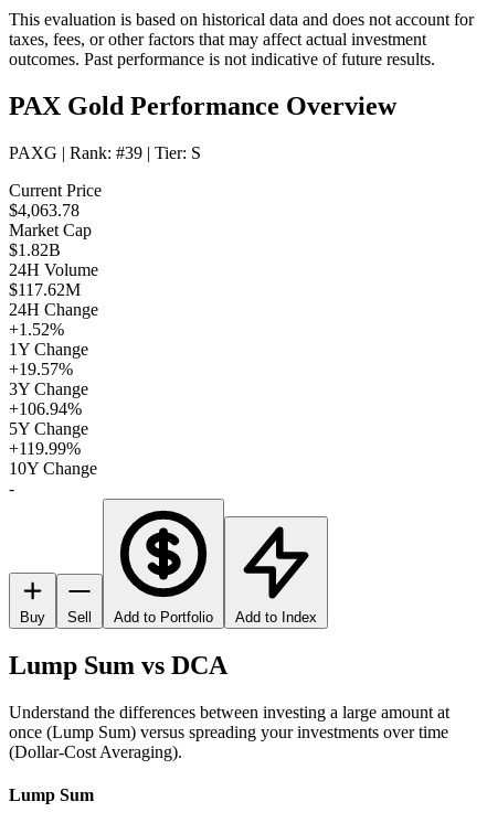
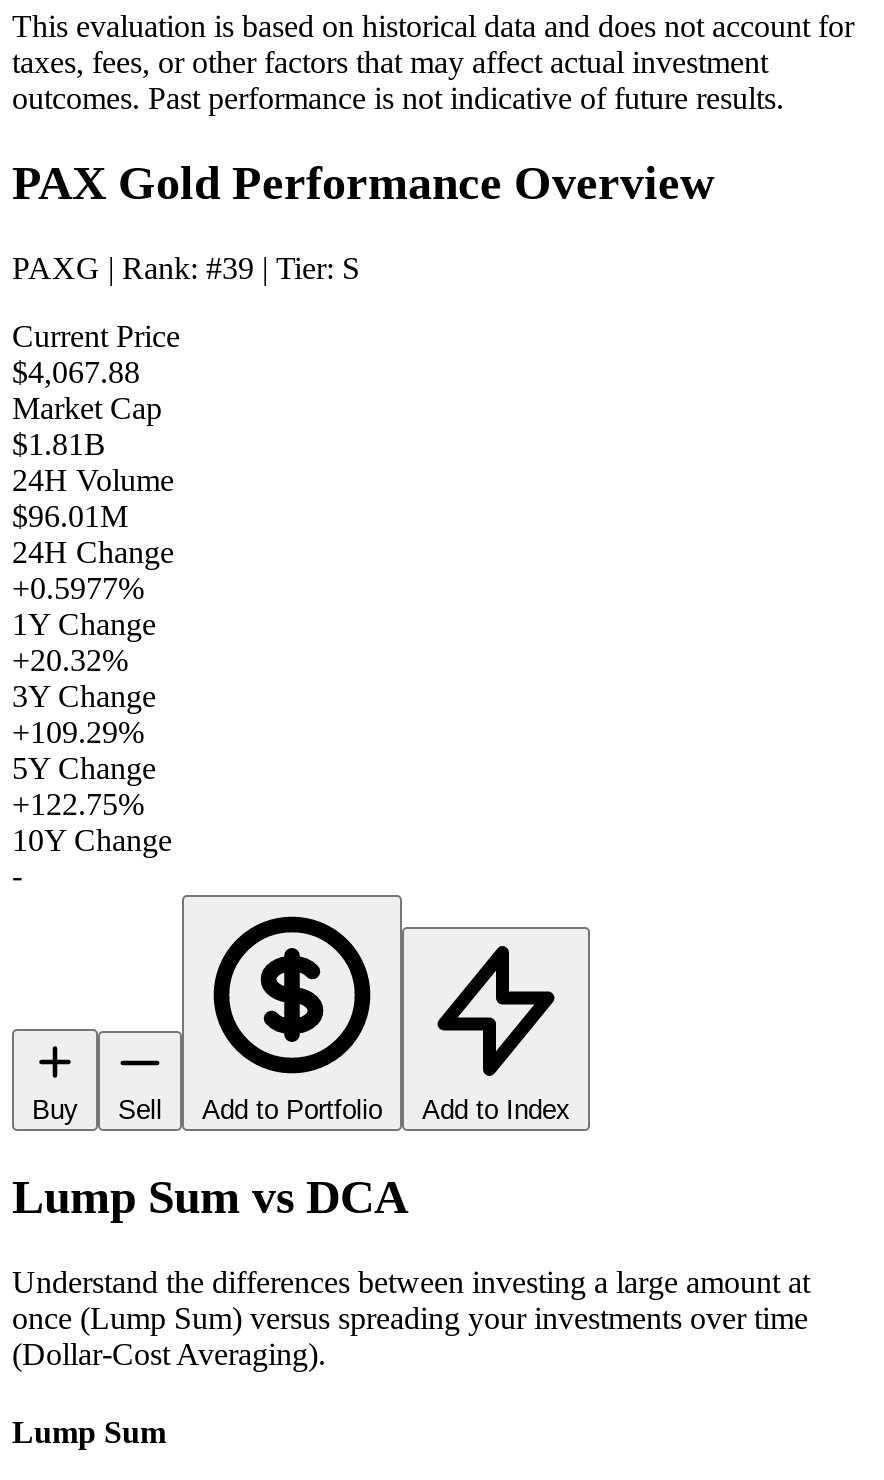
[9,201,80,220] $4,063.78 -> [12,356,140,390] $4,067.88
[9,241,61,260] $1.82B -> [12,428,106,462] $1.81B
[9,281,81,299] $117.62M -> [12,500,128,534] $96.01M
[9,320,64,339] +1.52% -> [12,572,144,606] +0.5977%
[9,360,73,379] +19.57% -> [12,644,128,678] +20.32%
[9,400,82,418] +106.94% -> [12,716,144,750] +109.29%
[9,439,81,458] +119.99% -> [12,788,144,822] +122.75%

